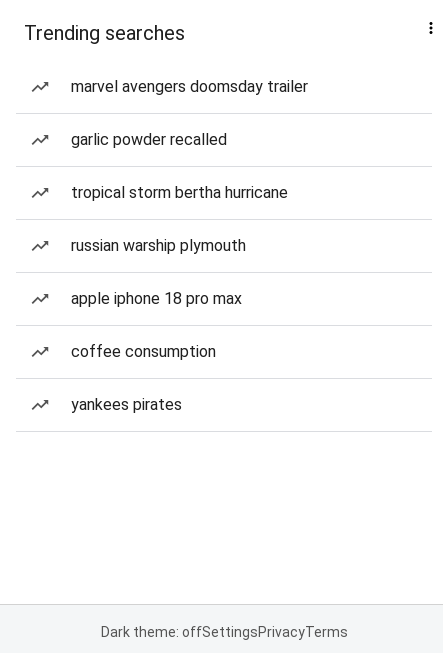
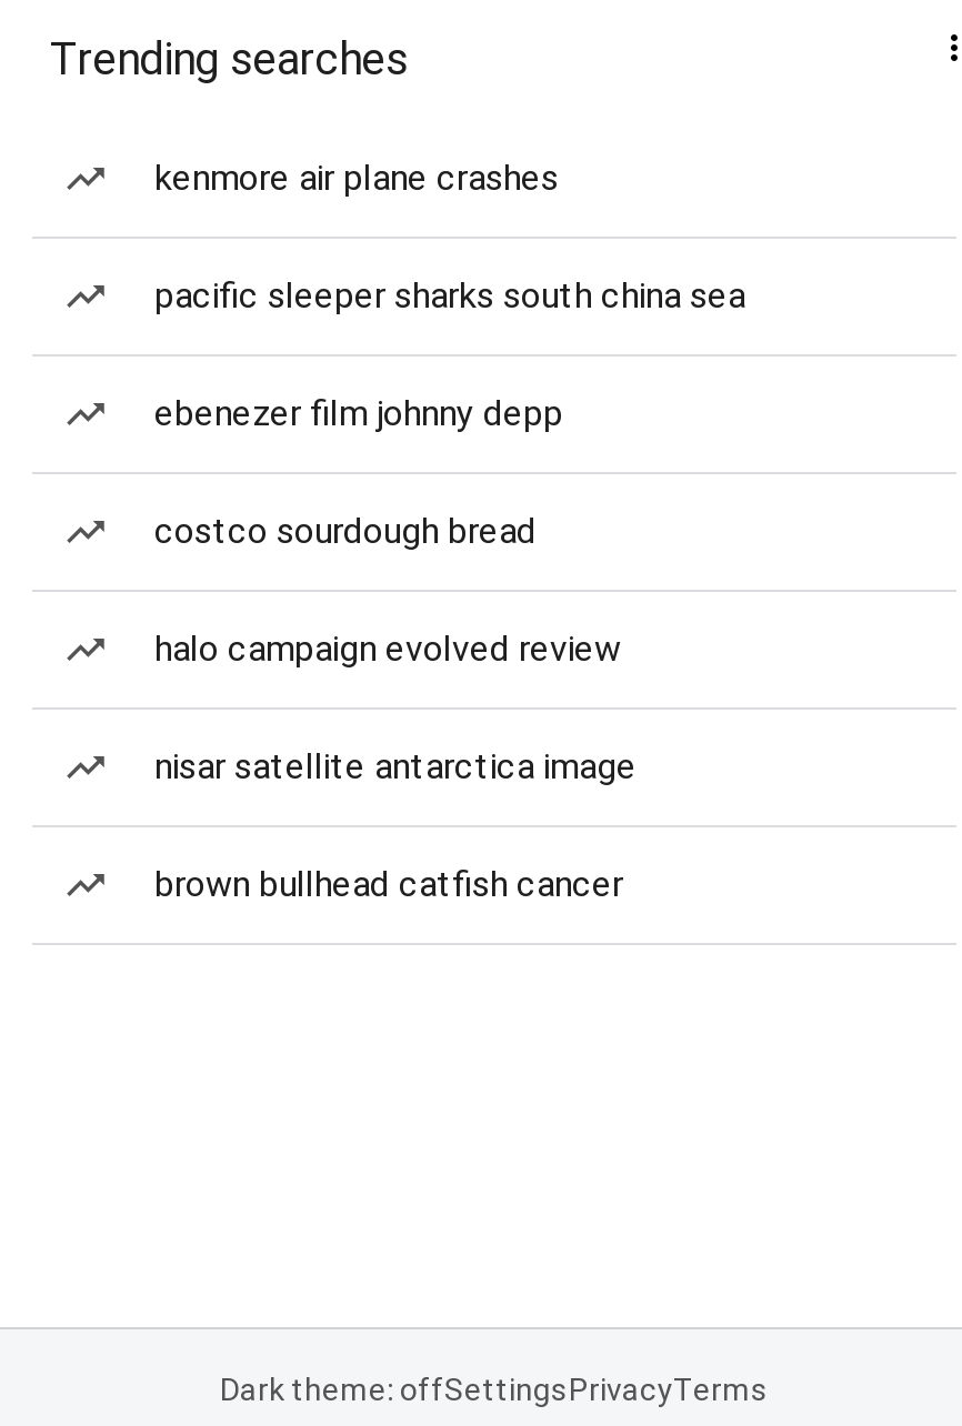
[71,77,308,96] marvel avengers doomsday trailer -> [154,157,559,199] kenmore air plane crashes
[71,130,227,149] garlic powder recalled -> [154,274,745,317] pacific sleeper sharks south china sea
[71,183,288,202] tropical storm bertha hurricane -> [154,392,563,434] ebenezer film johnny depp
[71,236,246,255] russian warship plymouth -> [154,510,537,552] costco sourdough bread
[71,289,242,308] apple iphone 18 pro max -> [154,627,621,670] halo campaign evolved review
[71,342,216,361] coffee consumption -> [154,745,637,787] nisar satellite antarctica image
[71,395,182,414] yankees pirates -> [154,863,623,905] brown bullhead catfish cancer

